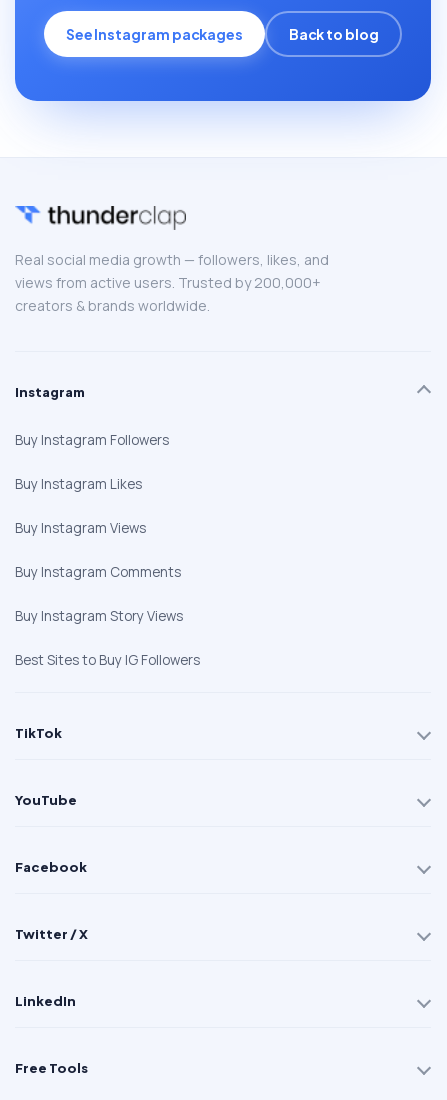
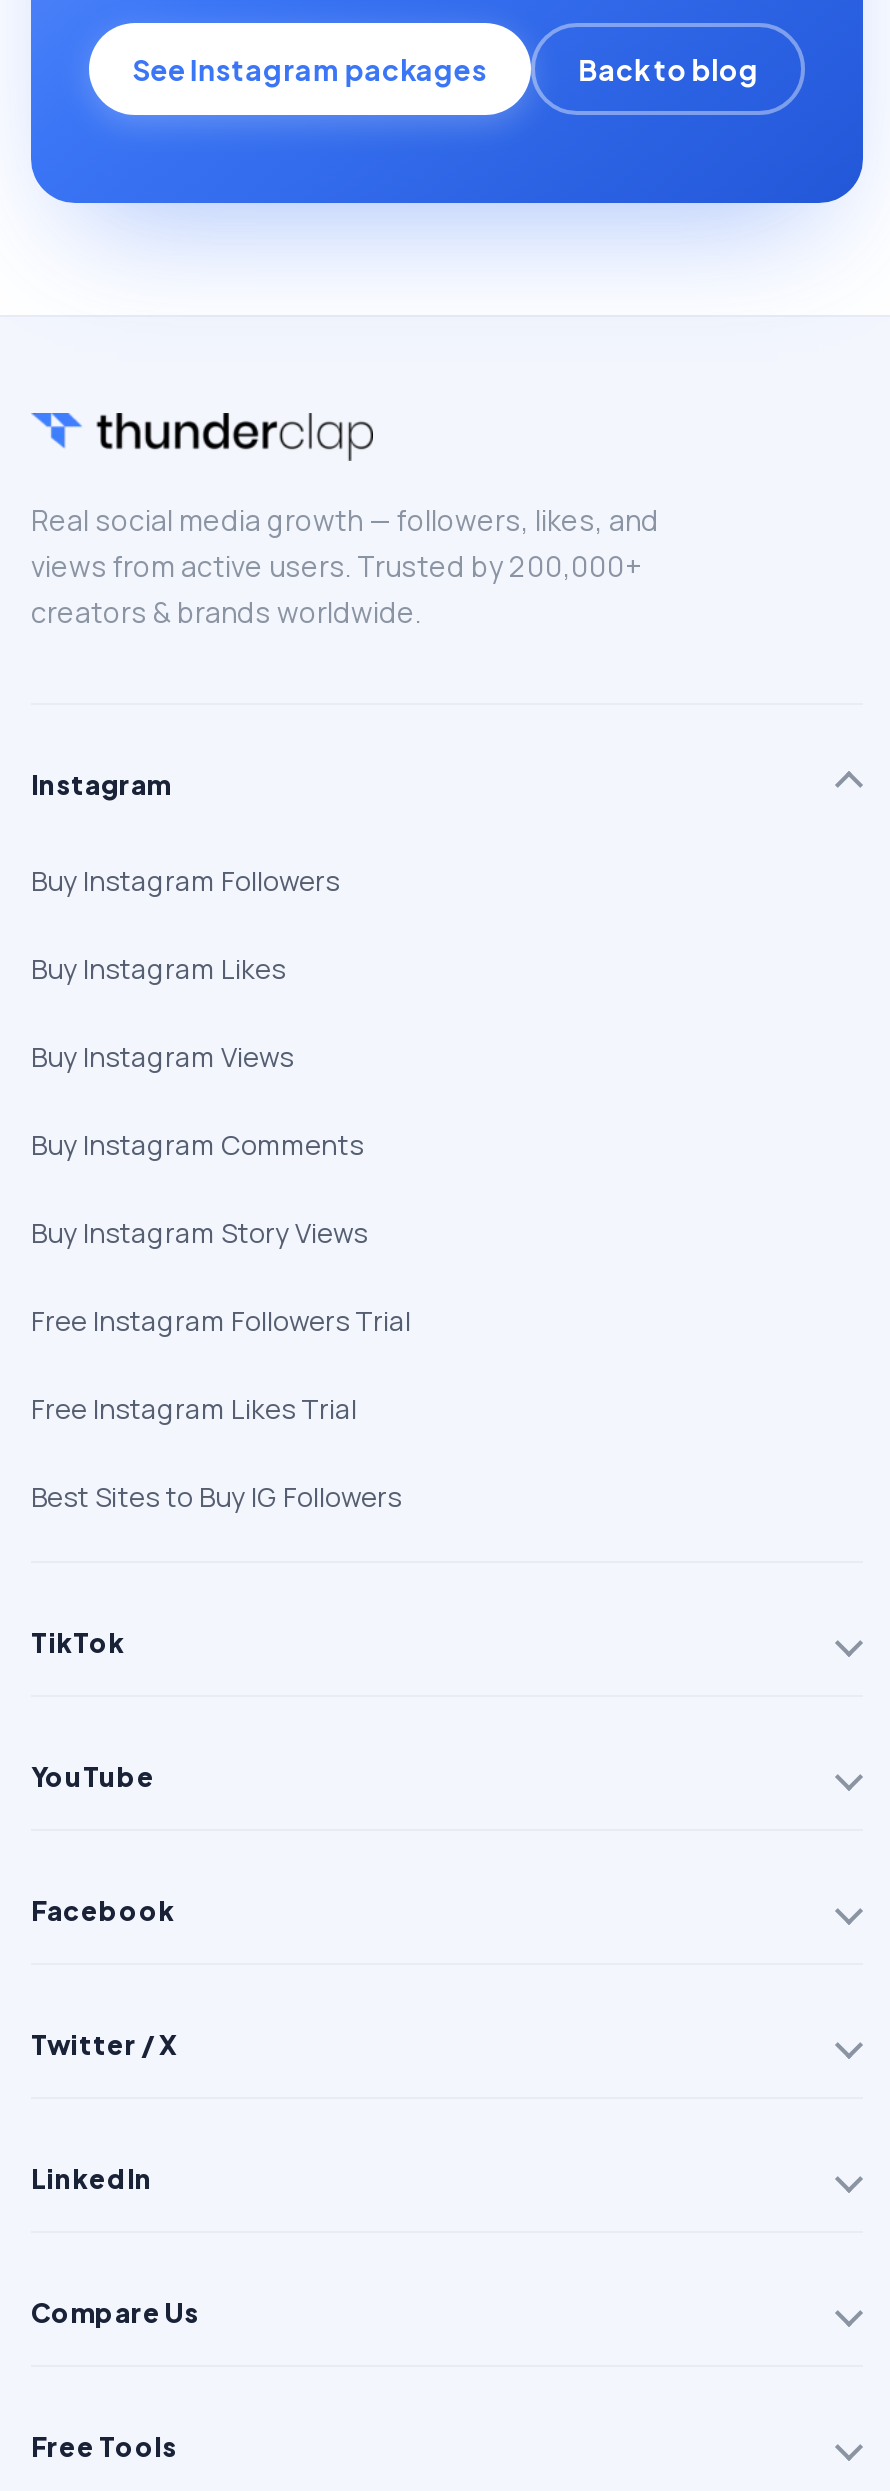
none -> [31,1303,411,1427] Free Instagram Followers Trial | Free Instagram Likes Trial
none -> [31,2297,199,2329] Compare Us

